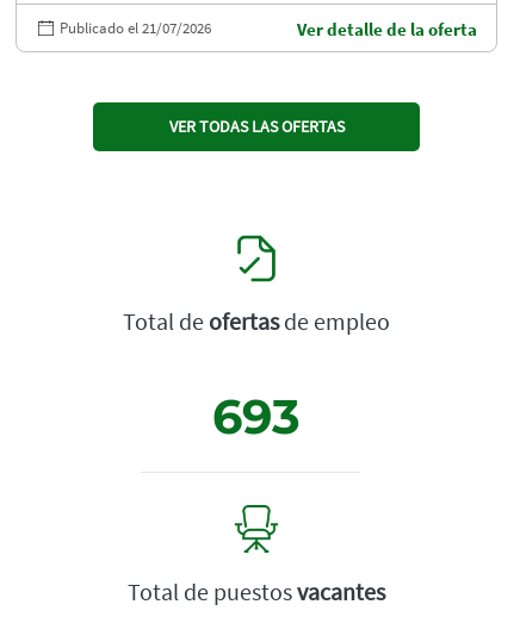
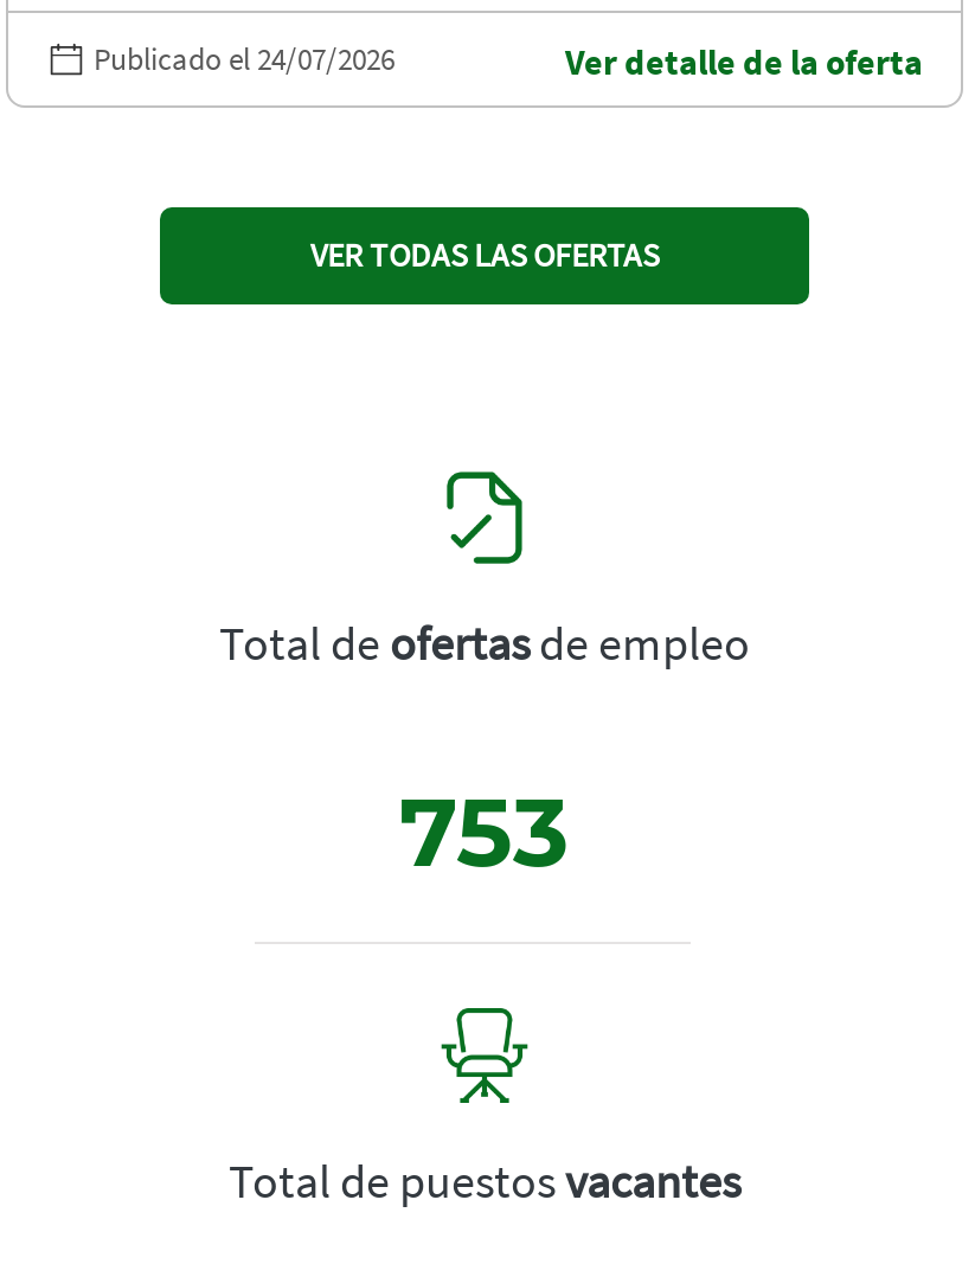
[60,18,211,38] Publicado el 21/07/2026 -> [94,40,395,80] Publicado el 24/07/2026
[212,387,301,446] 693 -> [399,774,570,890] 753

